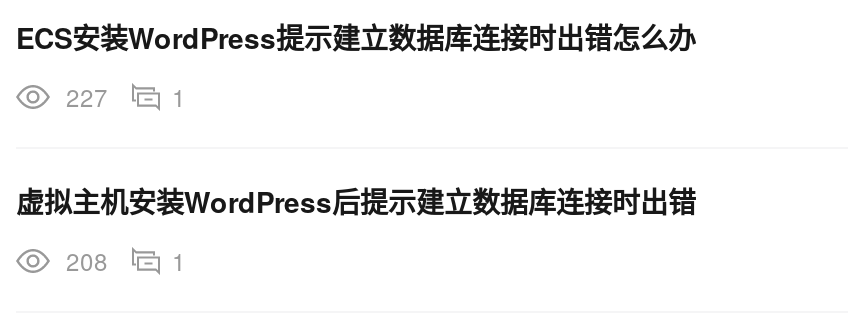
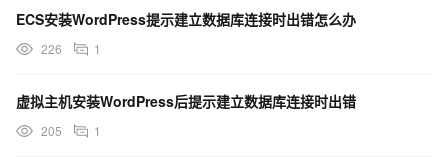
[66,79,186,113] 227 1 -> [41,40,101,57] 226 1
[66,243,186,277] 208 1 -> [41,122,101,139] 205 1

